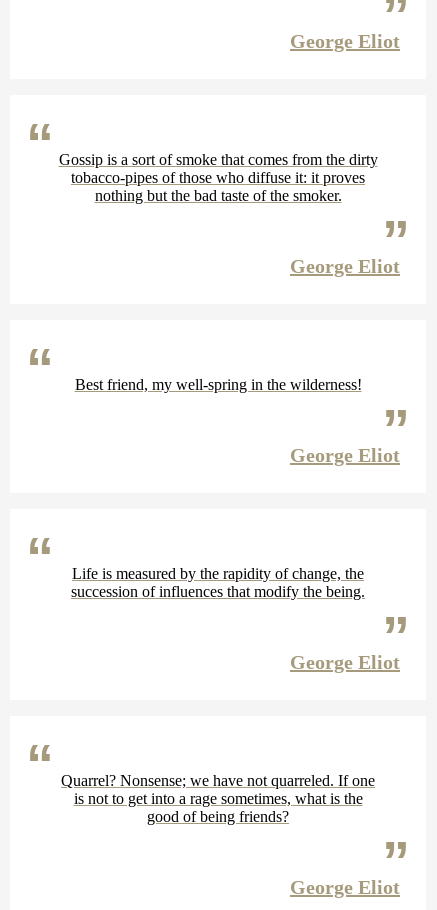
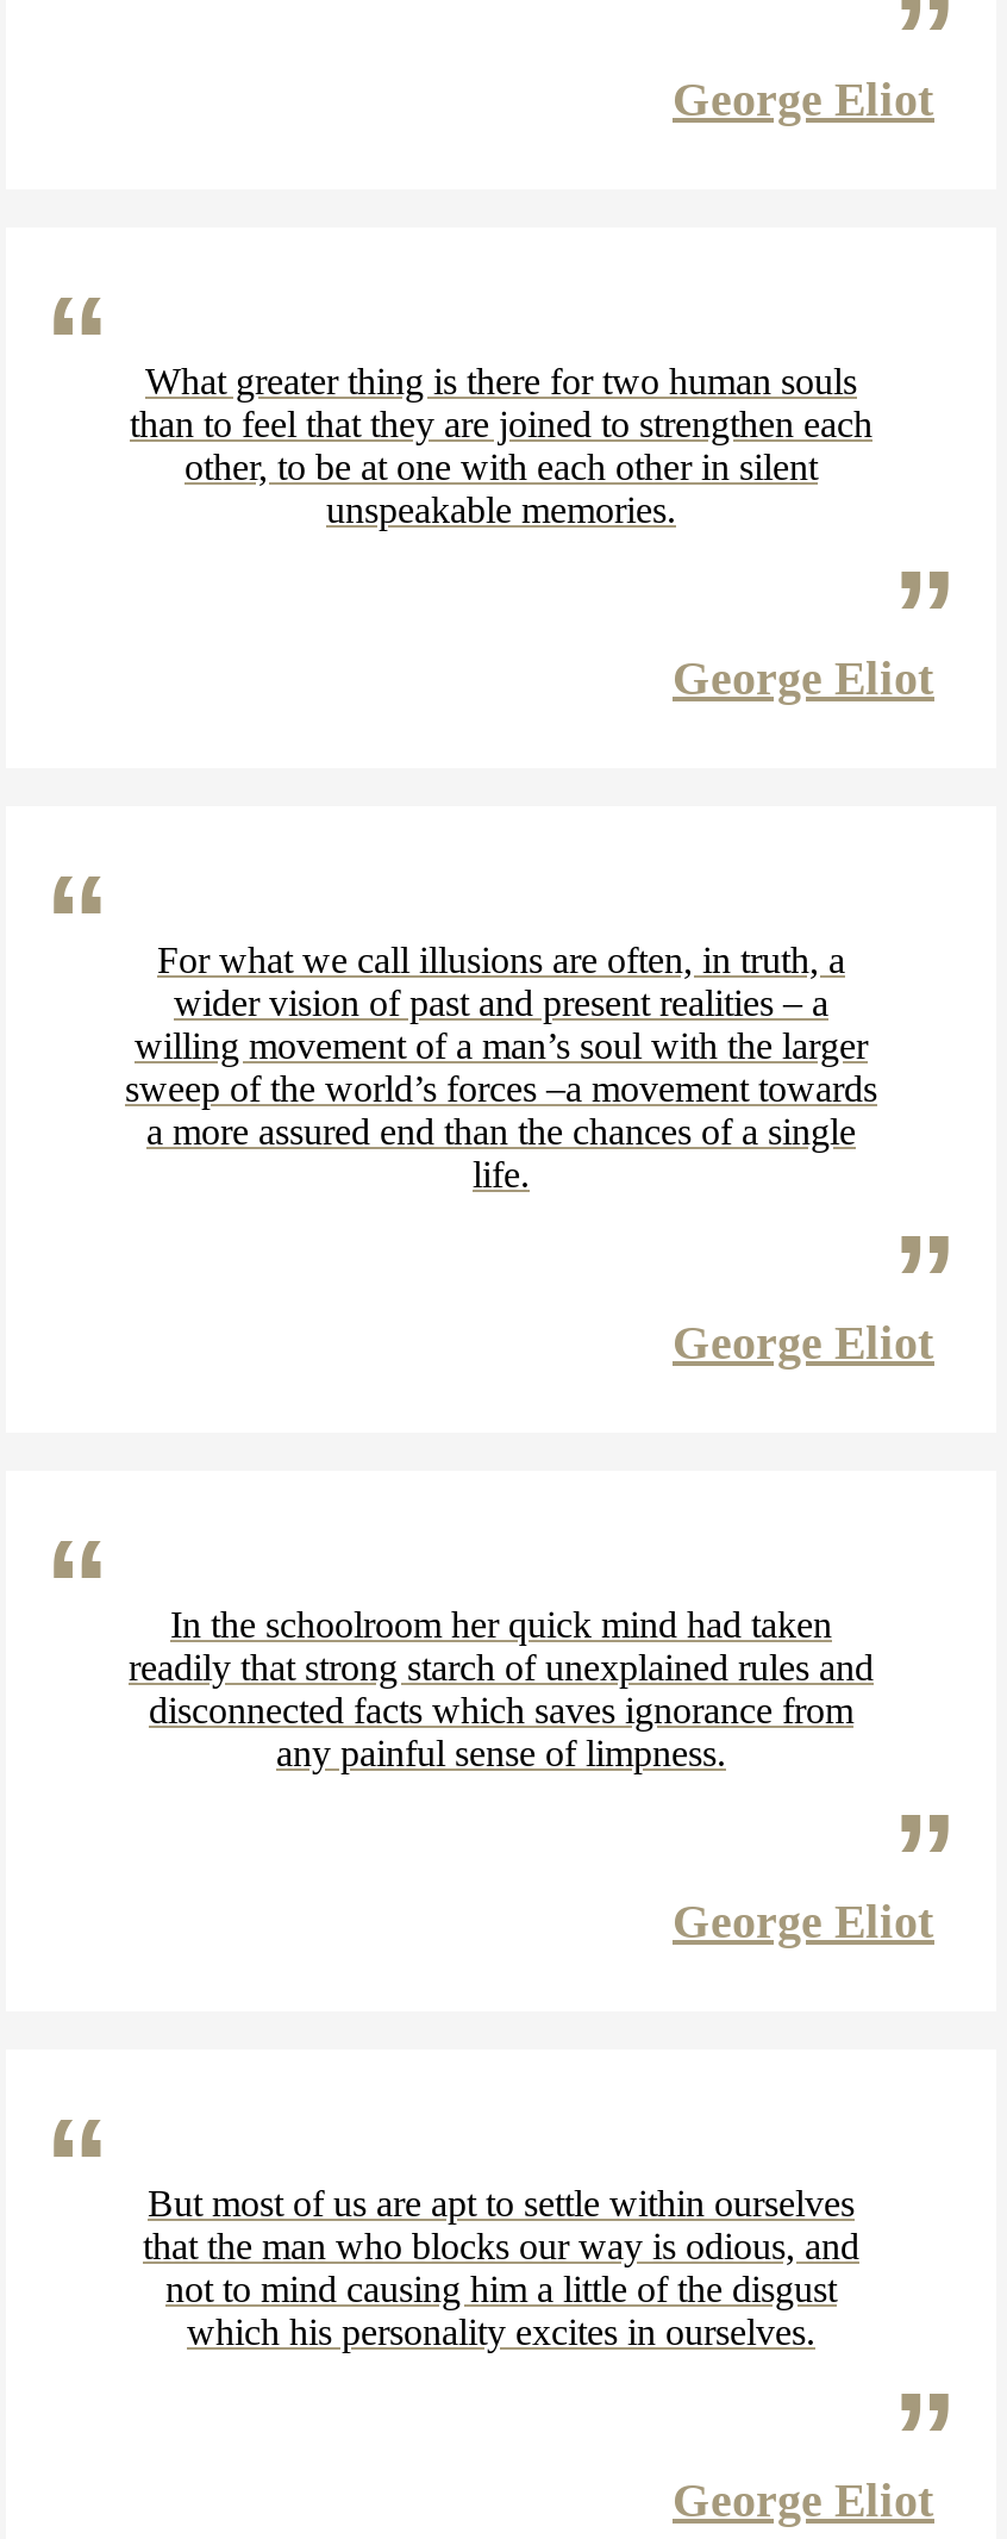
[58,151,377,204] Gossip is a sort of smoke that comes from the dirty | tobacco-pipes of those who diffuse it: it proves | nothing but the bad taste of the smoker. -> [130,361,872,530] What greater thing is there for two human souls | than to feel that they are joined to strengthen each | other, to be at one with each other in silent | unspeakable memories.
[74,376,361,393] Best friend, my well-spring in the wilderness! -> [125,940,877,1194] For what we call illusions are often, in truth, a | wider vision of past and present realities – a | willing movement of a man’s soul with the larger | sweep of the world’s forces –a movement towards | a more assured end than the chances of a single | life.
[71,565,365,600] Life is measured by the rapidity of change, the | succession of influences that modify the being. -> [129,1604,874,1773] In the schoolroom her quick mind had taken | readily that strong starch of unexplained rules and | disconnected facts which saves ignorance from | any painful sense of limpness.
[61,772,375,825] Quarrel? Nonsense; we have not quarreled. If one | is not to get into a rage sometimes, what is the | good of being friends? -> [143,2183,859,2352] But most of us are apt to settle within ourselves | that the man who blocks our way is odious, and | not to mind causing him a little of the disgust | which his personality excites in ourselves.

